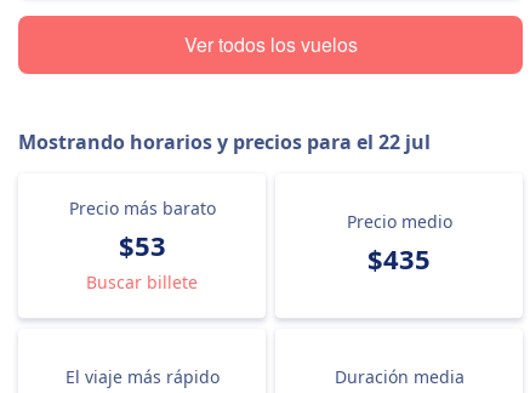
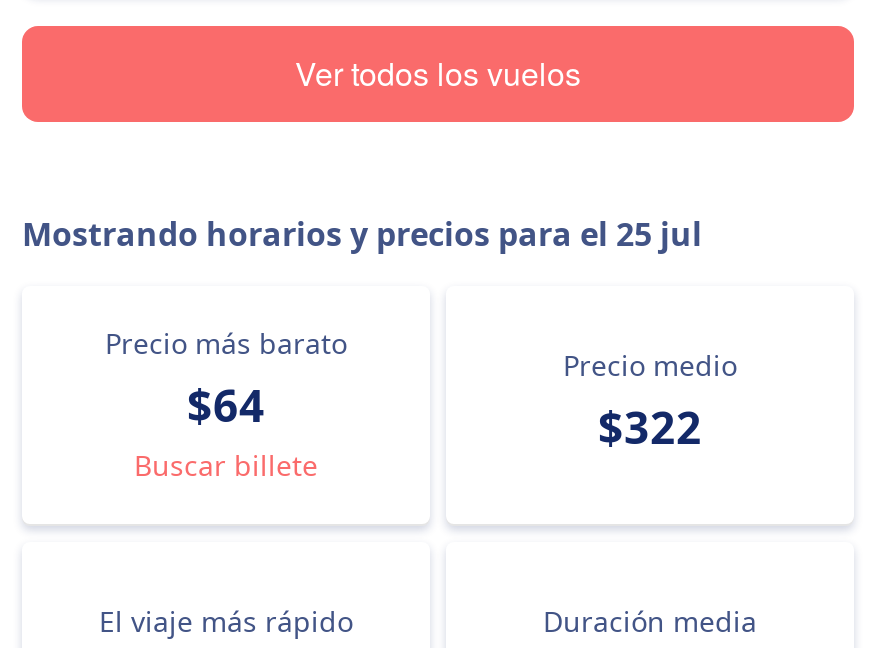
[18,129,431,155] Mostrando horarios y precios para el 22 jul -> [22,212,702,256] Mostrando horarios y precios para el 25 jul
[118,227,166,263] $53 -> [187,374,265,434] $64
[367,240,431,277] $435 -> [598,396,702,456] $322

